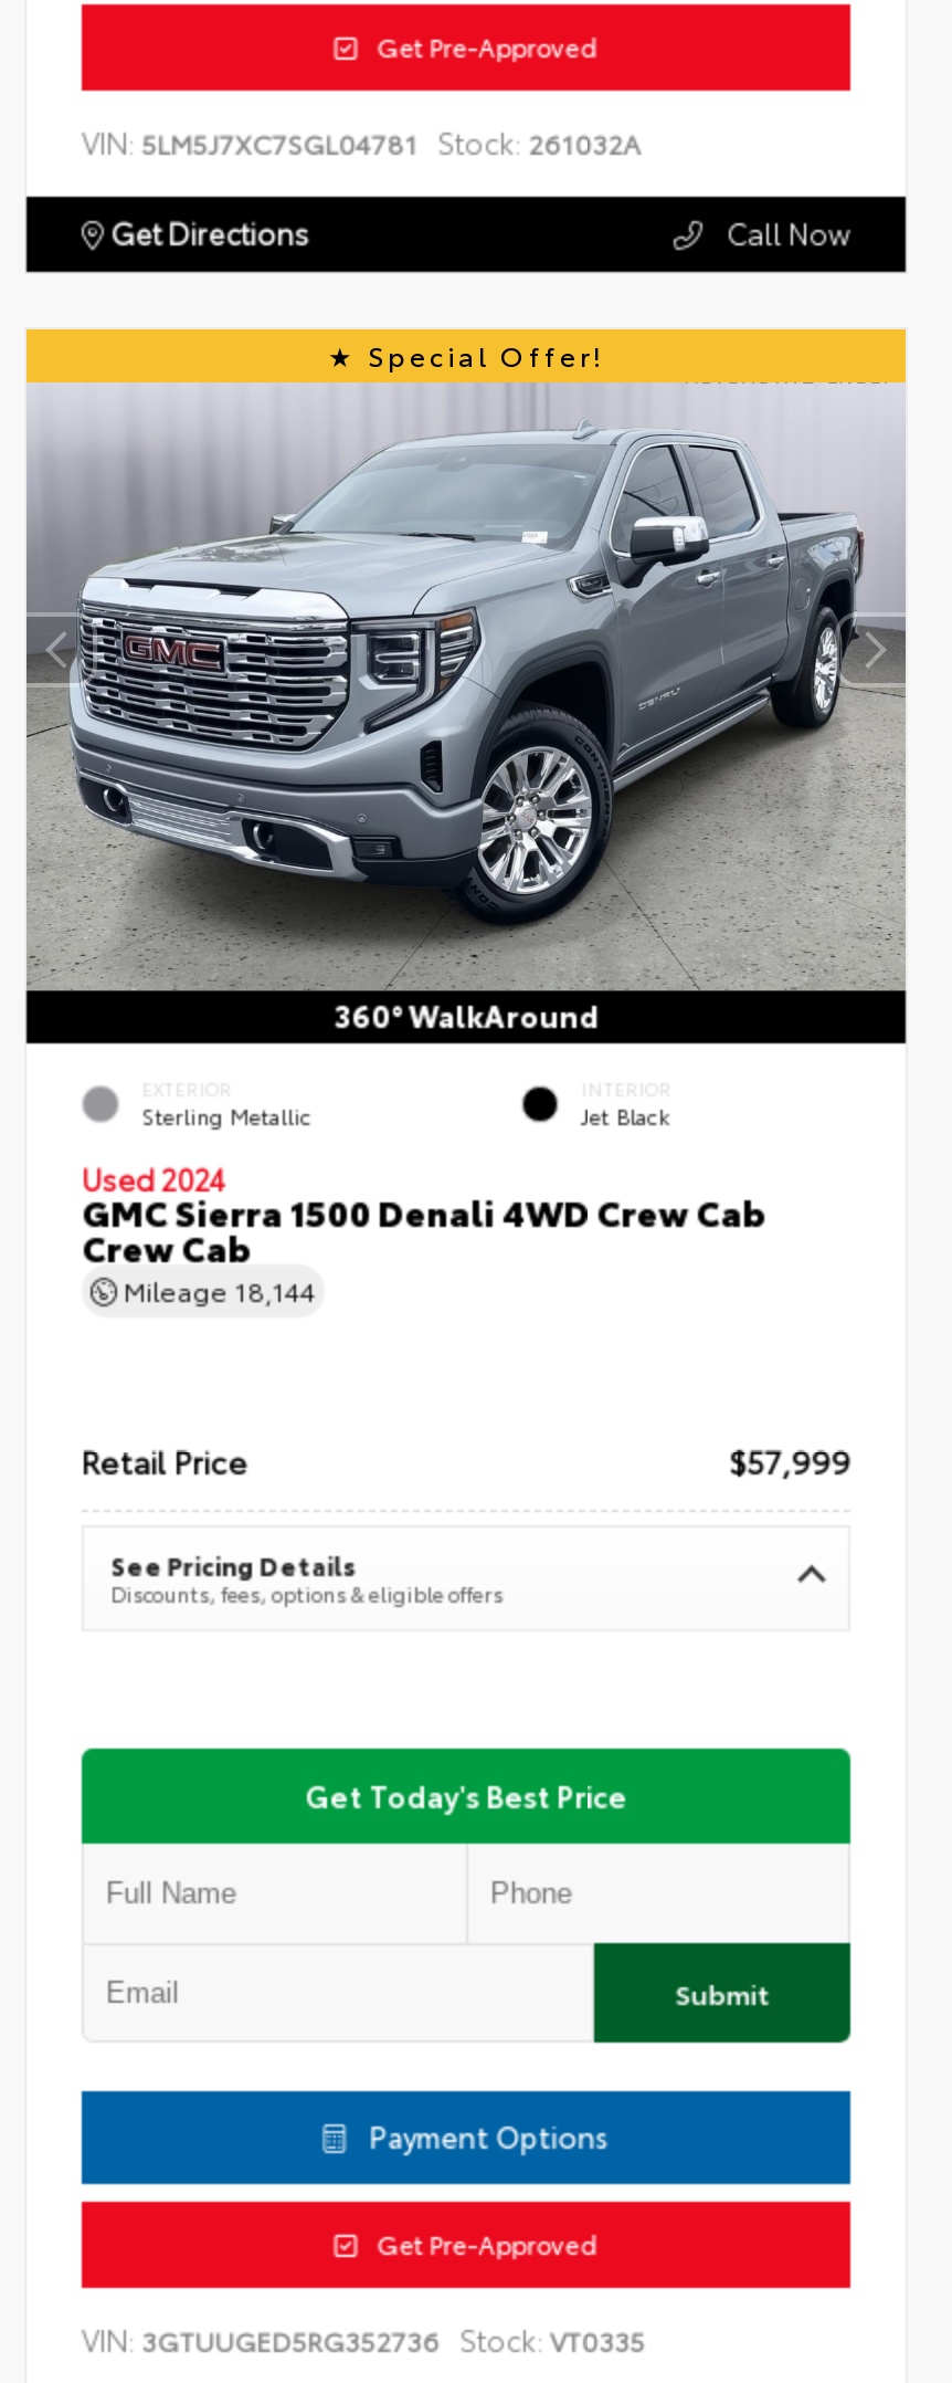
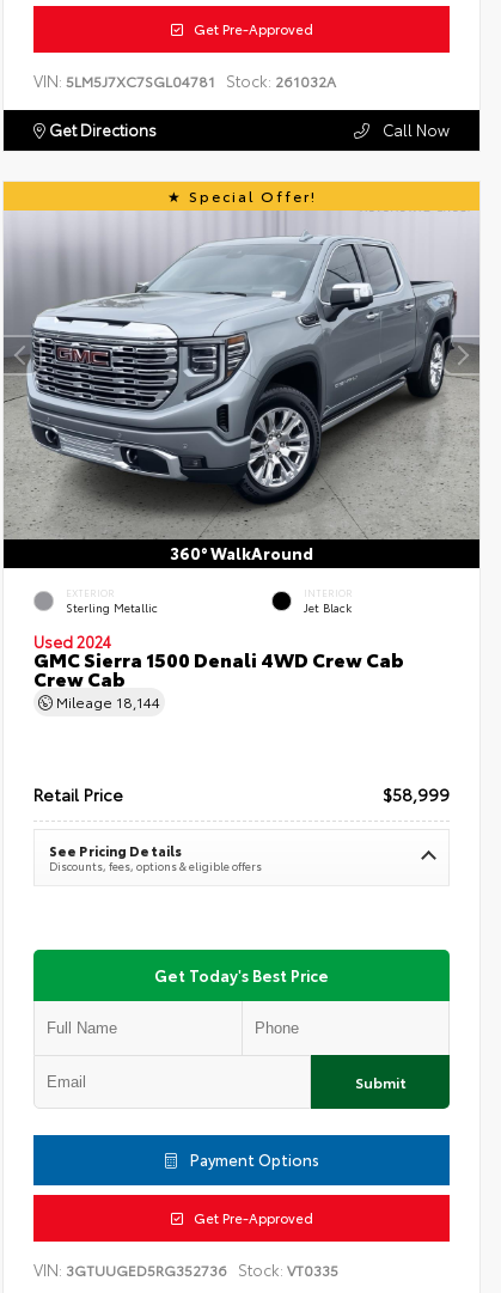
[729,1438,850,1483] $57,999 -> [383,782,450,806] $58,999

